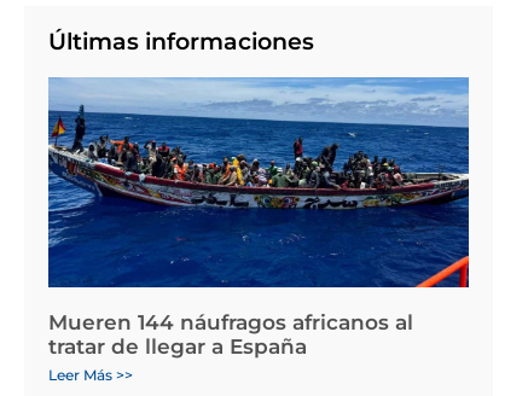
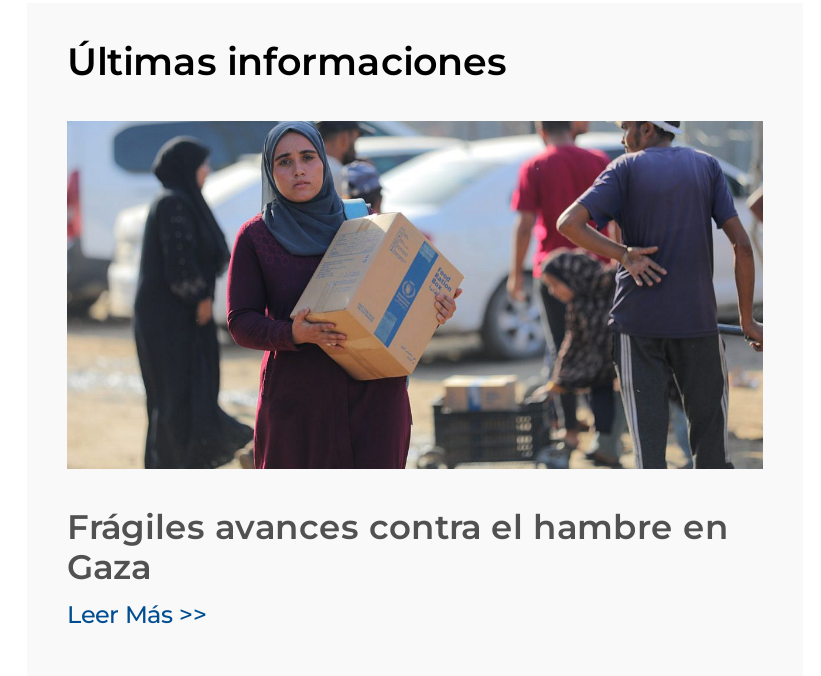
[47,76,470,359] [image] | Mueren 144 náufragos africanos al | tratar de llegar a España -> [65,119,765,587] [image] | Frágiles avances contra el hambre en | Gaza

